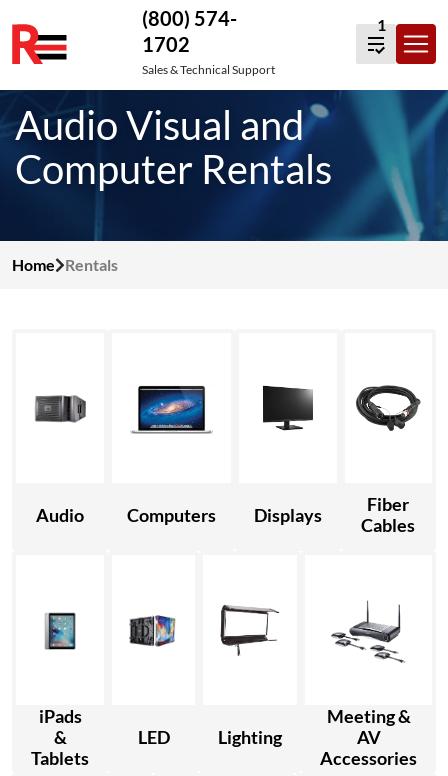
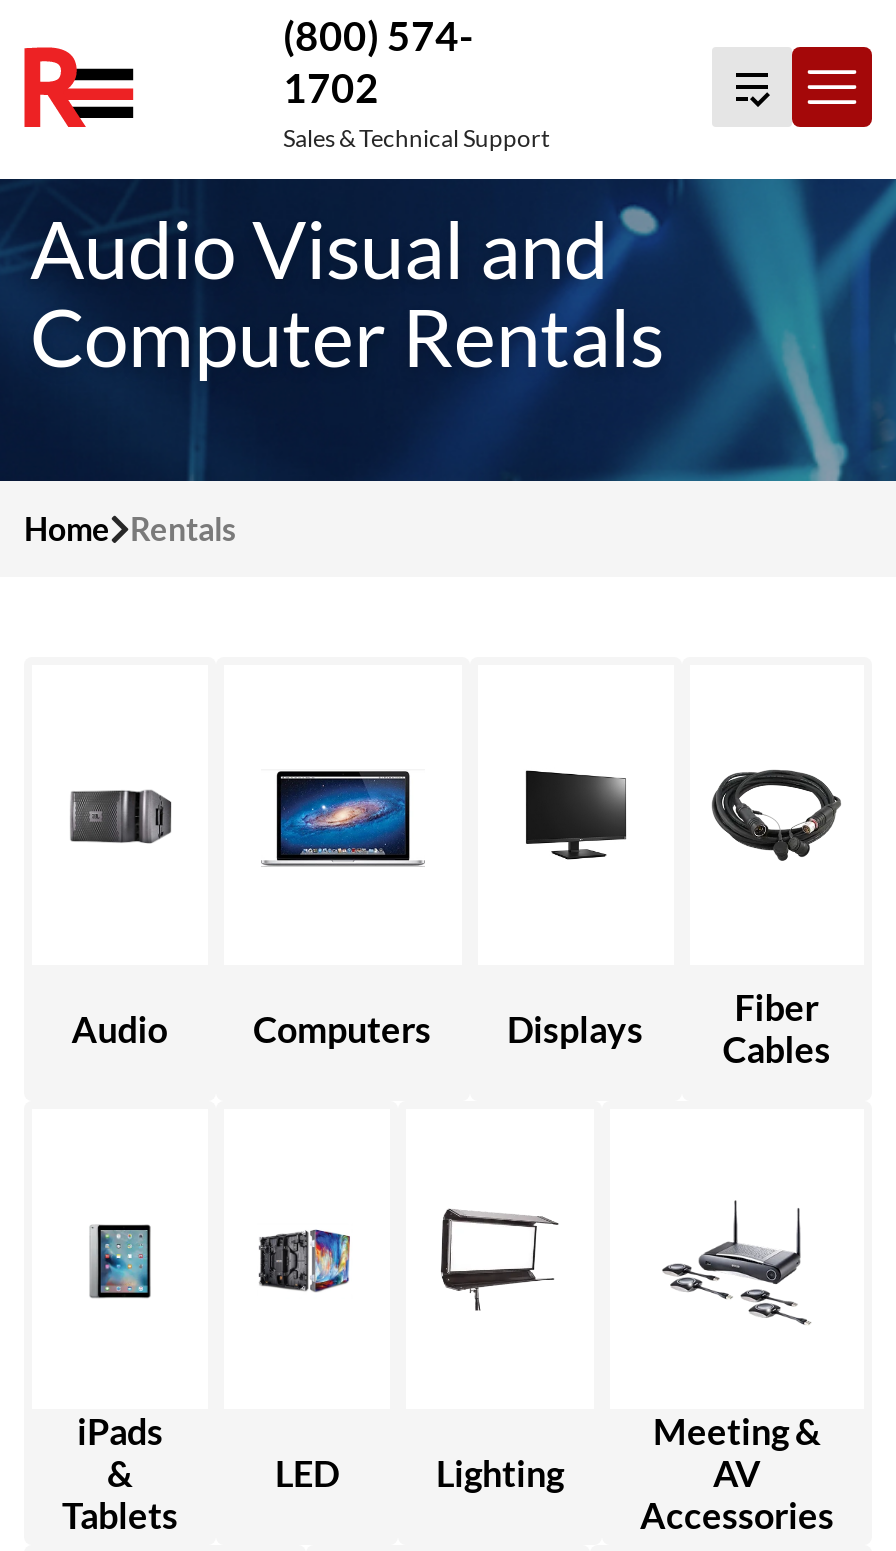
[377,14,386,33] 1 -> none

